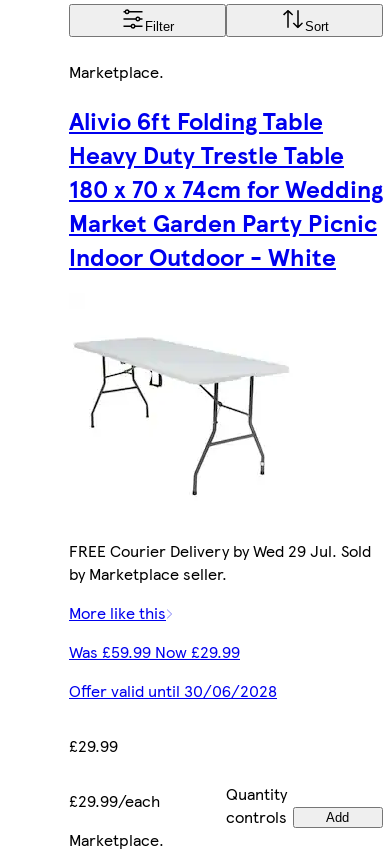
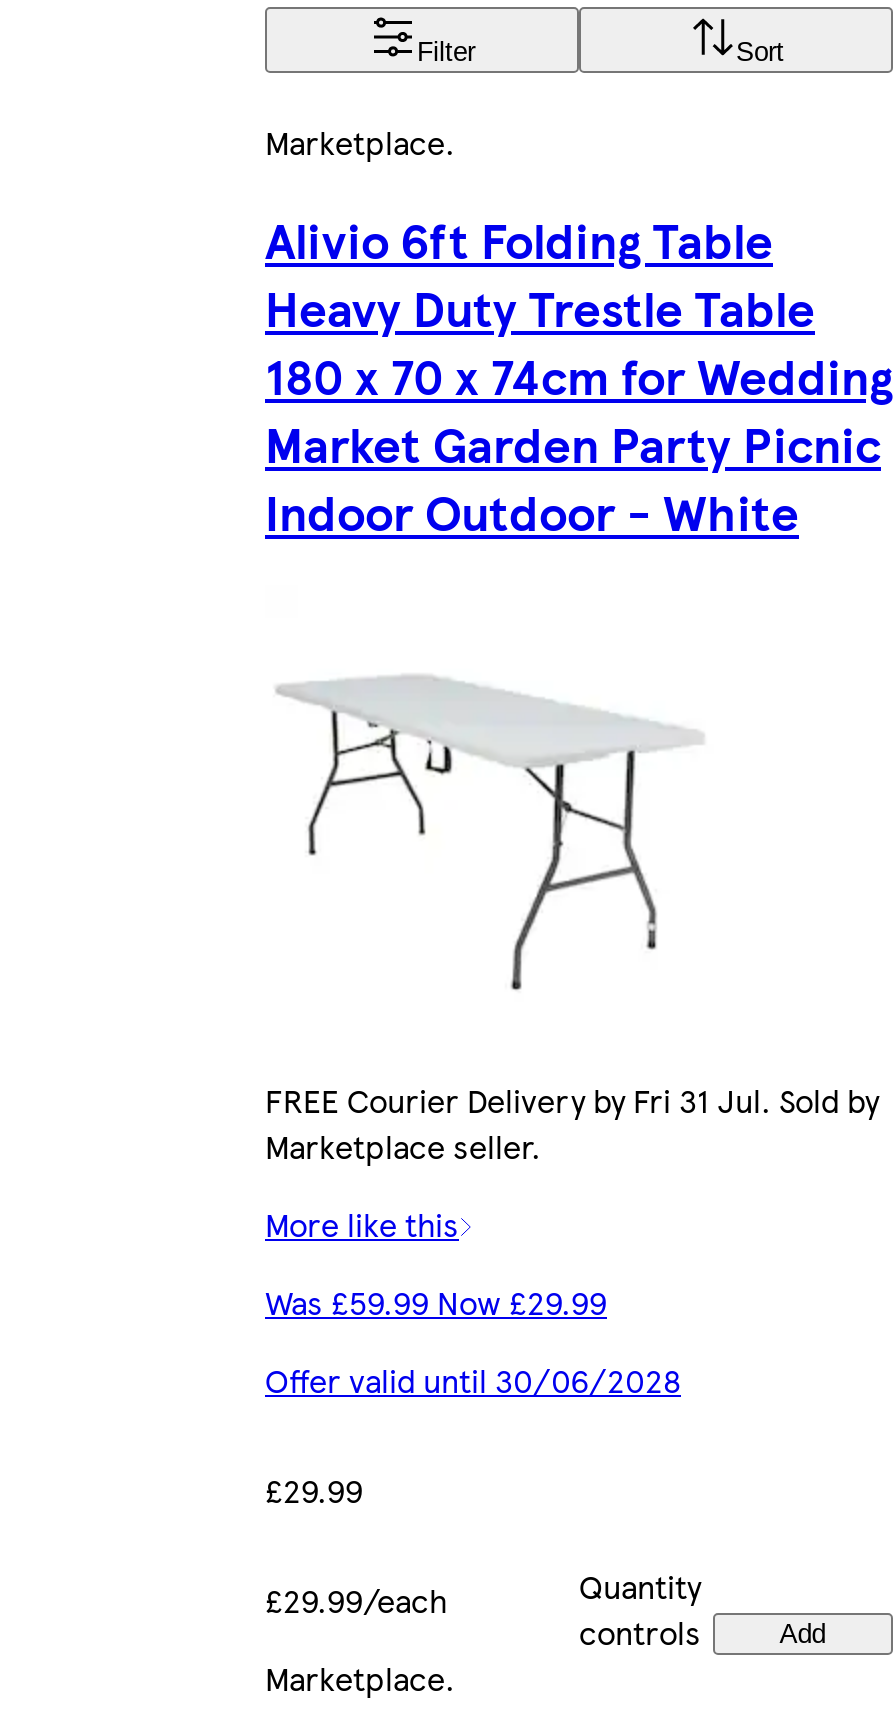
[69,538,371,584] FREE Courier Delivery by Wed 29 Jul. Sold | by Marketplace seller. -> [265,1076,879,1168] FREE Courier Delivery by Fri 31 Jul. Sold by | Marketplace seller.

